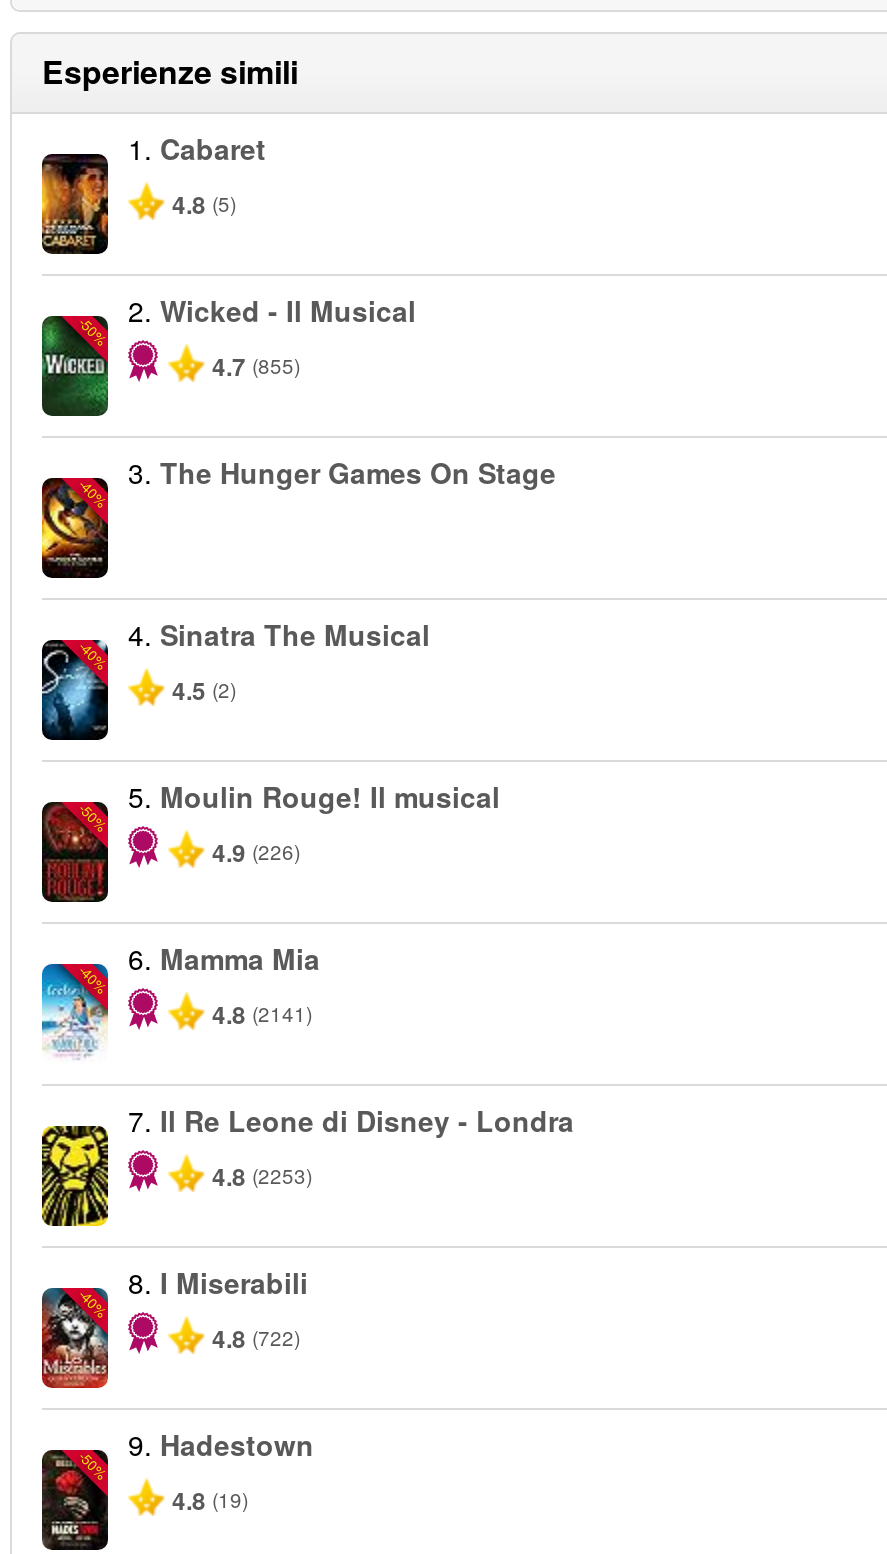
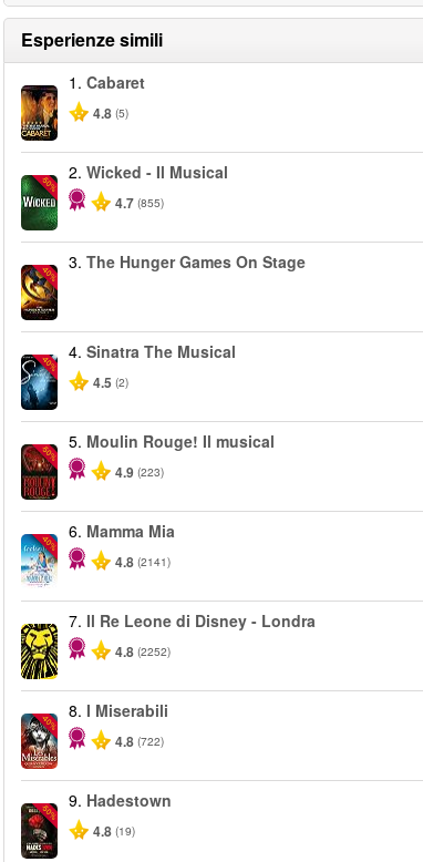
[212,834,300,870] 4.9 (226) -> [115,462,164,482] 4.9 (223)
[212,1158,312,1194] 4.8 (2253) -> [115,642,171,661] 4.8 (2252)

